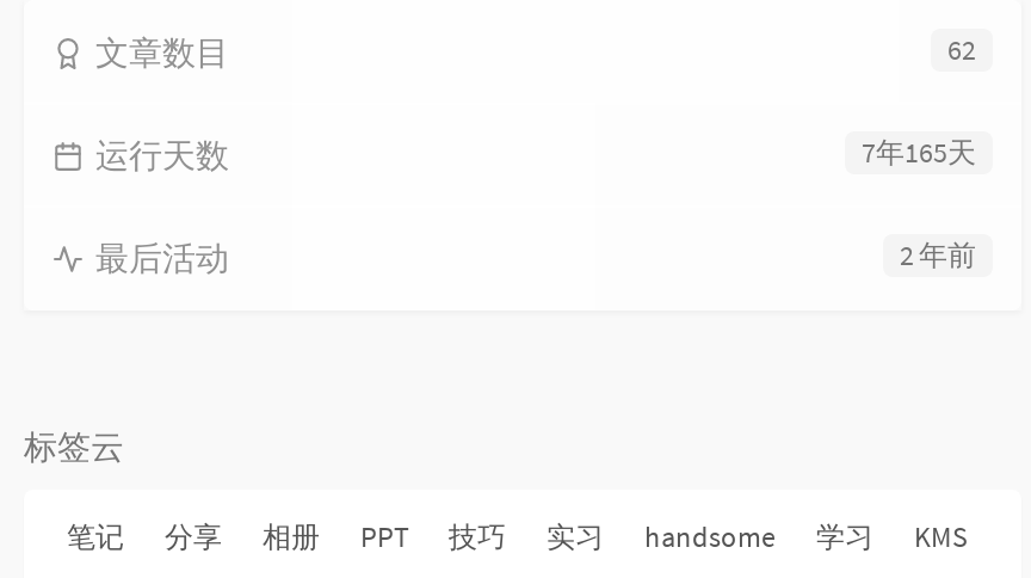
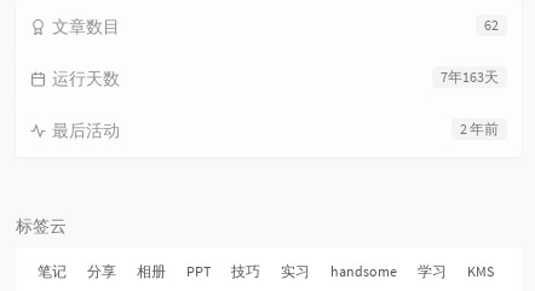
[862,134,976,170] 7年165天 -> [441,68,499,86] 7年163天

